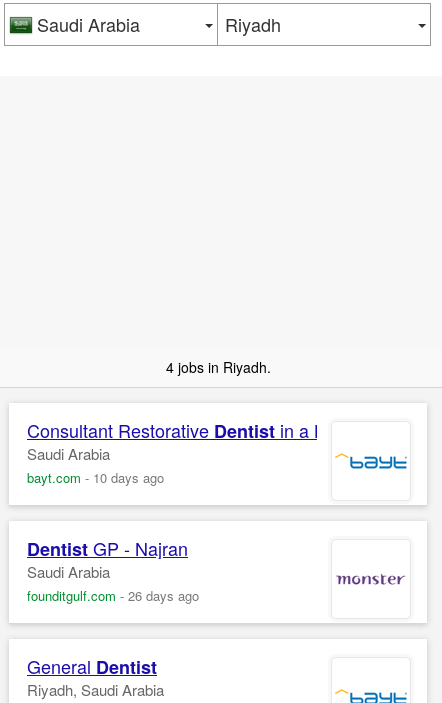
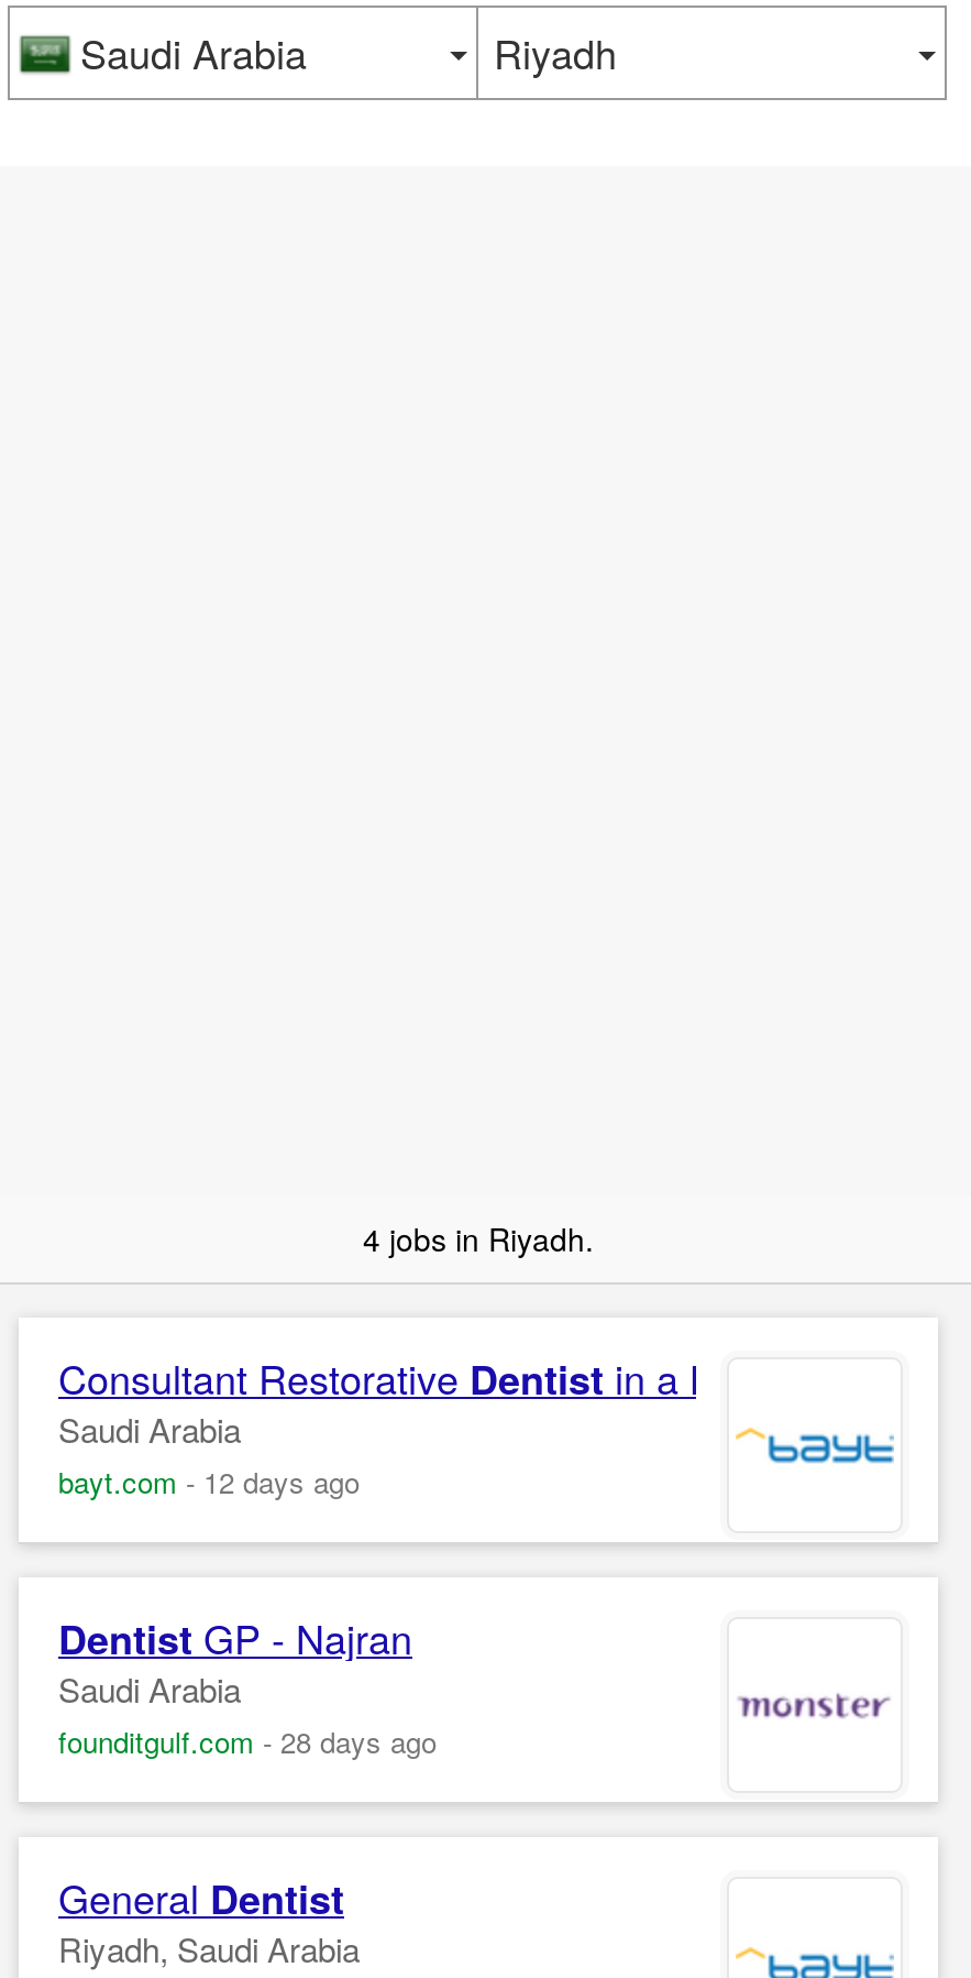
[27,468,164,487] bayt.com - 10 days ago -> [58,1461,360,1502] bayt.com - 12 days ago
[27,586,199,605] founditgulf.com - 26 days ago -> [58,1720,437,1762] founditgulf.com - 28 days ago

